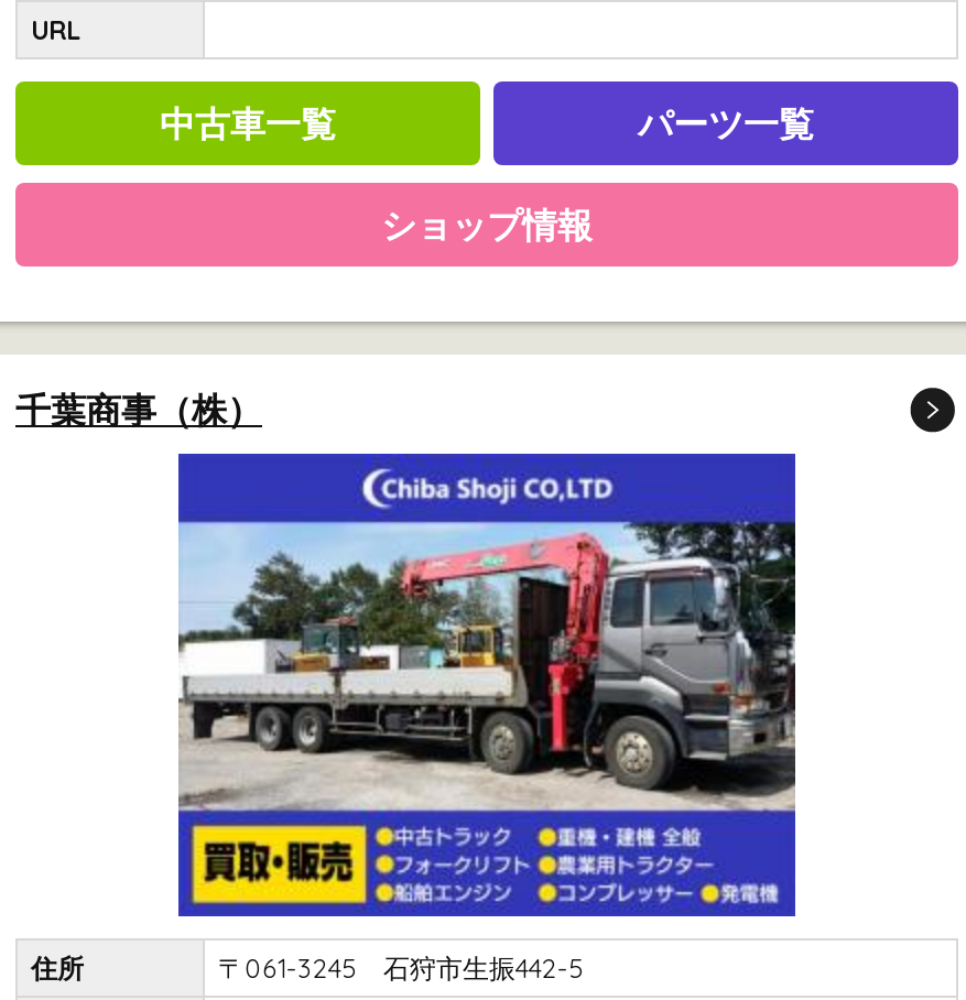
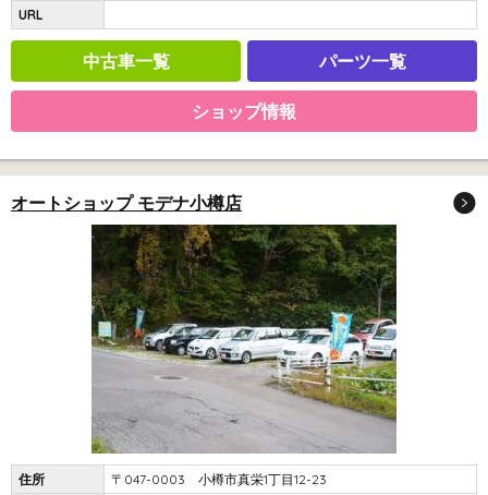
[15,388,262,432] 千葉商事（株） -> [11,192,242,214] オートショップ モデナ小樽店
[176,452,797,985] [image] | 〒061-3245 石狩市生振442-5 -> [90,224,398,487] [image] | 〒047-0003 小樽市真栄1丁目12-23

